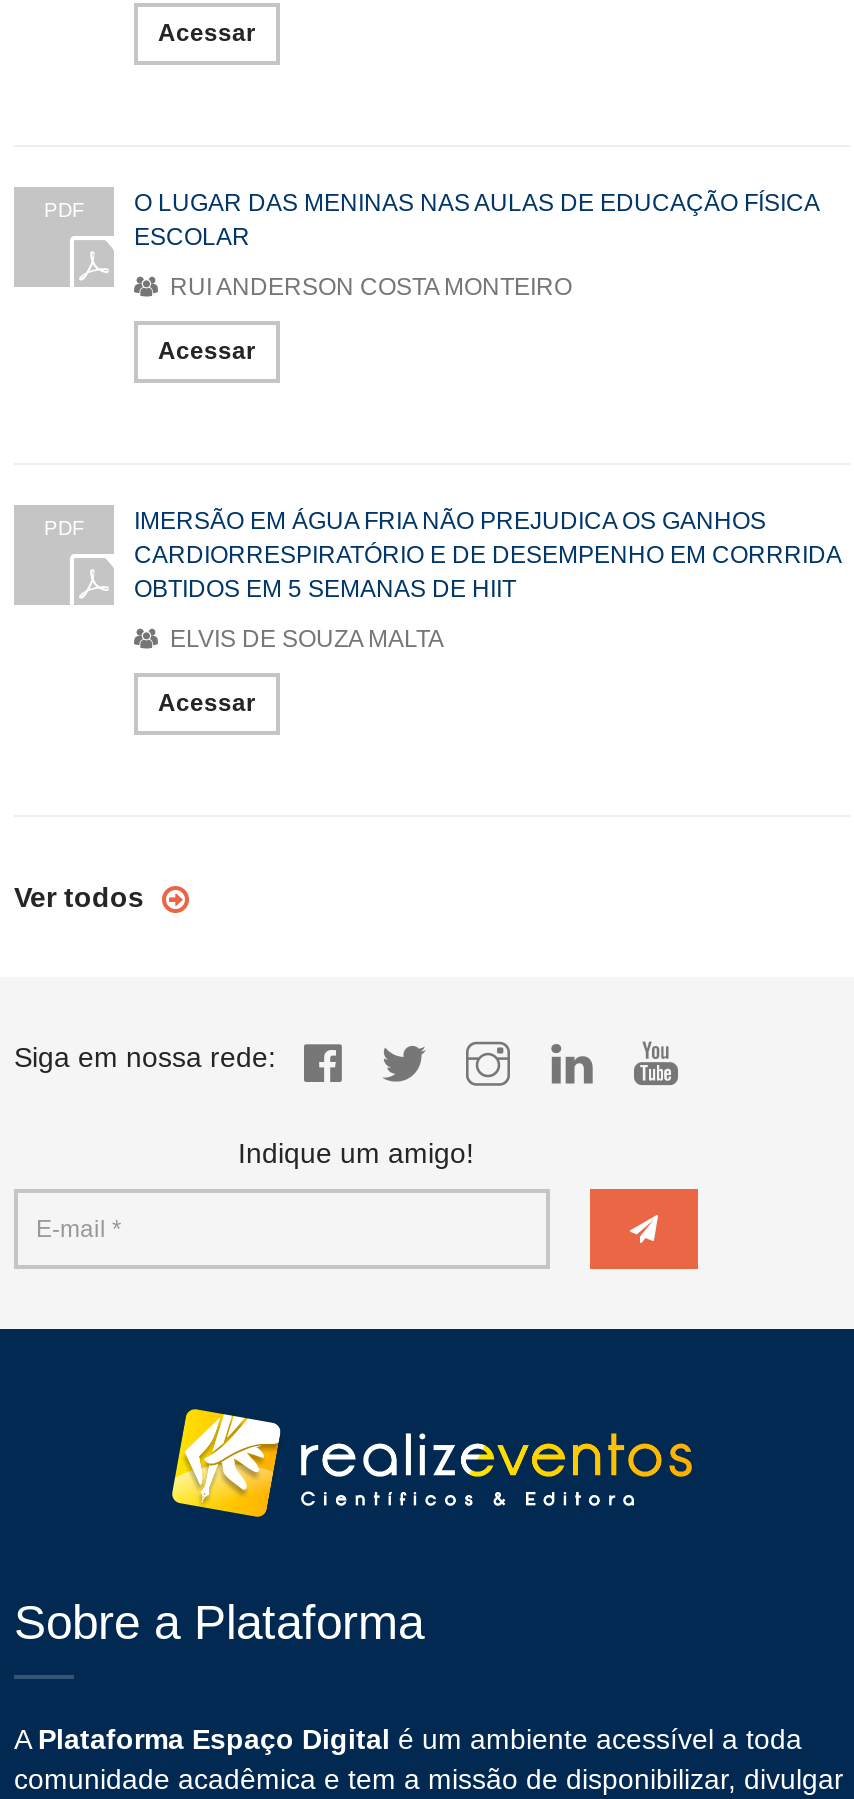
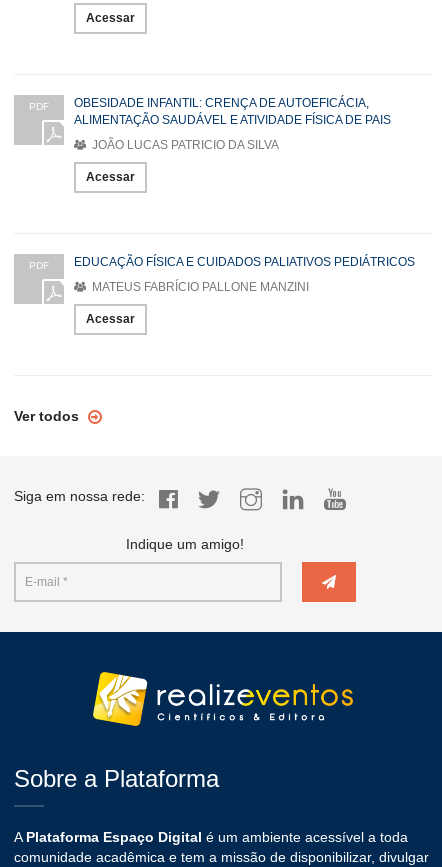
[134,188,818,250] O LUGAR DAS MENINAS NAS AULAS DE EDUCAÇÃO FÍSICA | ESCOLAR -> [74,96,391,127] OBESIDADE INFANTIL: CRENÇA DE AUTOEFICÁCIA, | ALIMENTAÇÃO SAUDÁVEL E ATIVIDADE FÍSICA DE PAIS
[164,272,572,300] RUI ANDERSON COSTA MONTEIRO -> [89,138,279,152] JOÃO LUCAS PATRICIO DA SILVA
[134,506,840,602] IMERSÃO EM ÁGUA FRIA NÃO PREJUDICA OS GANHOS | CARDIORRESPIRATÓRIO E DE DESEMPENHO EM CORRRIDA | OBTIDOS EM 5 SEMANAS DE HIIT -> [74,255,415,269] EDUCAÇÃO FÍSICA E CUIDADOS PALIATIVOS PEDIÁTRICOS
[164,624,444,652] ELVIS DE SOUZA MALTA -> [89,280,309,294] MATEUS FABRÍCIO PALLONE MANZINI

